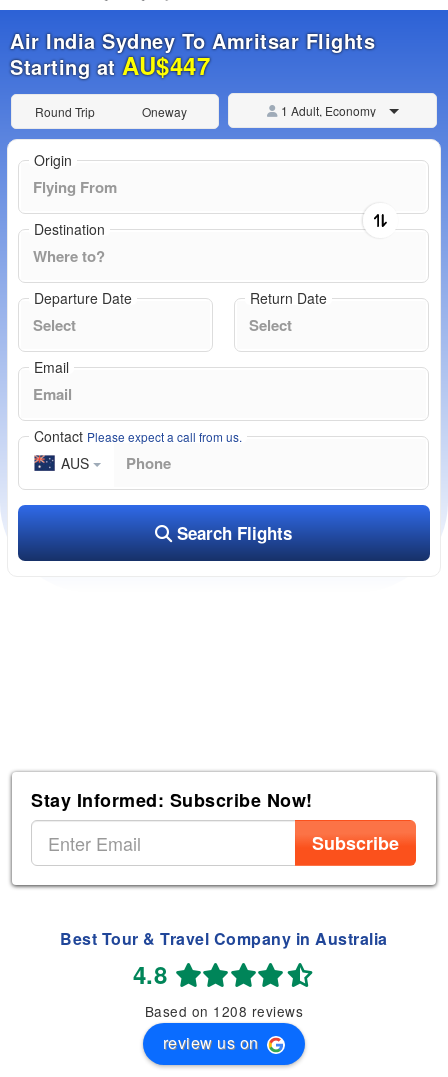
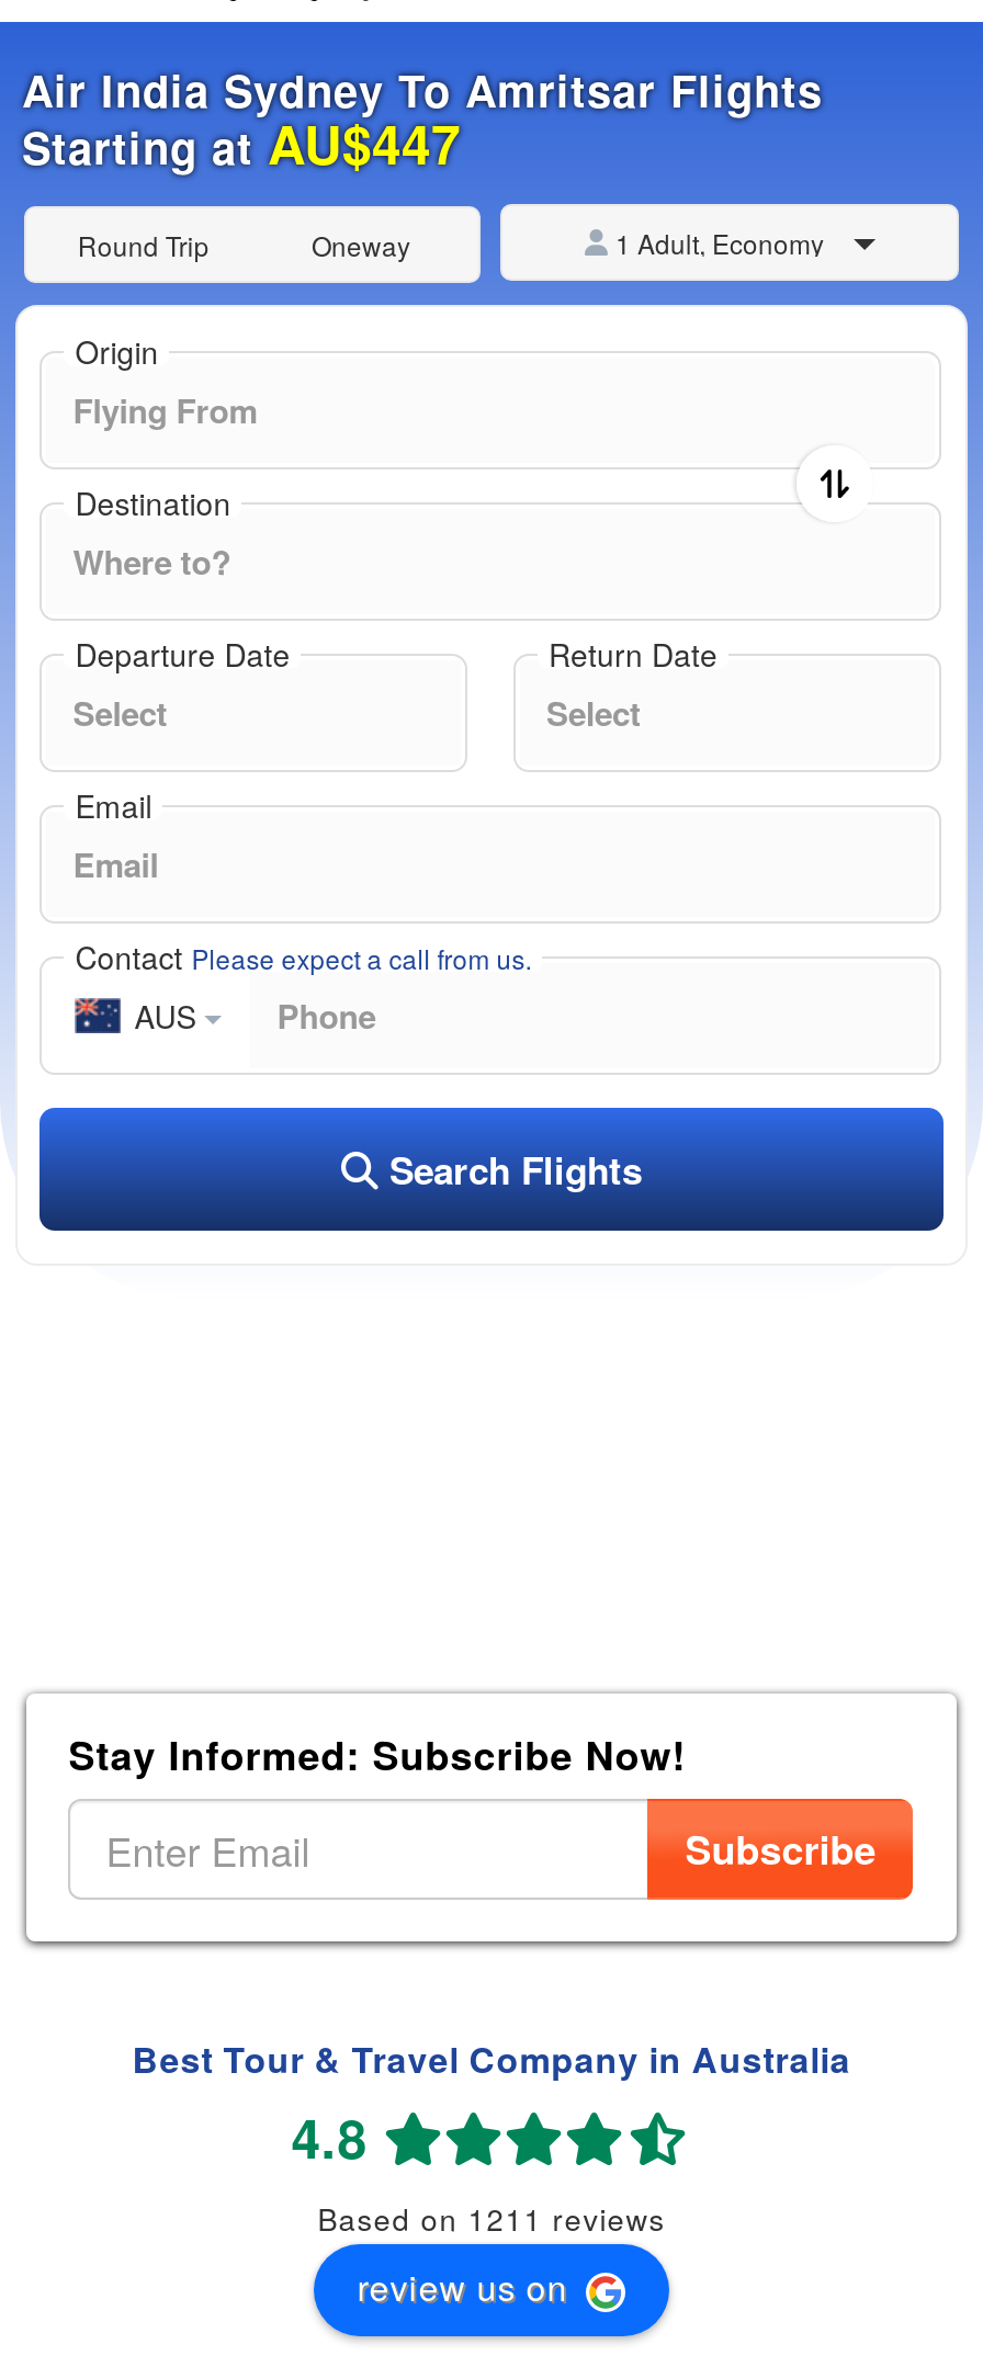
[145,1001,303,1021] Based on 1208 reviews -> [318,2195,665,2239] Based on 1211 reviews

